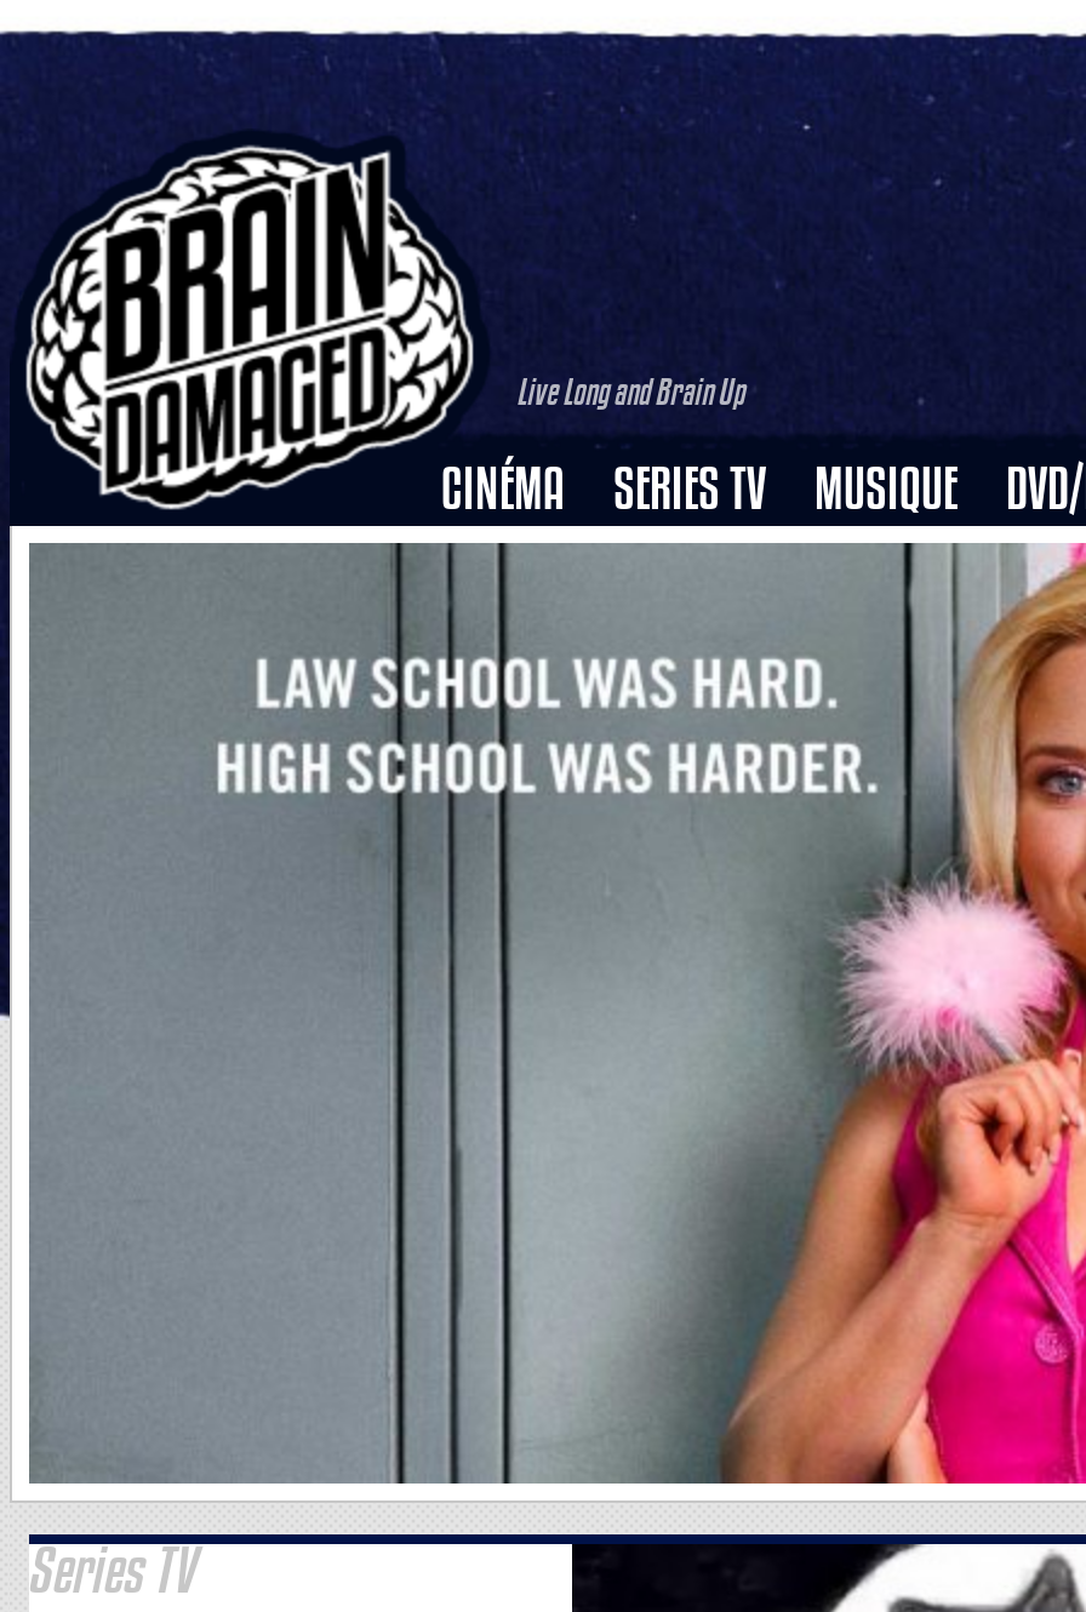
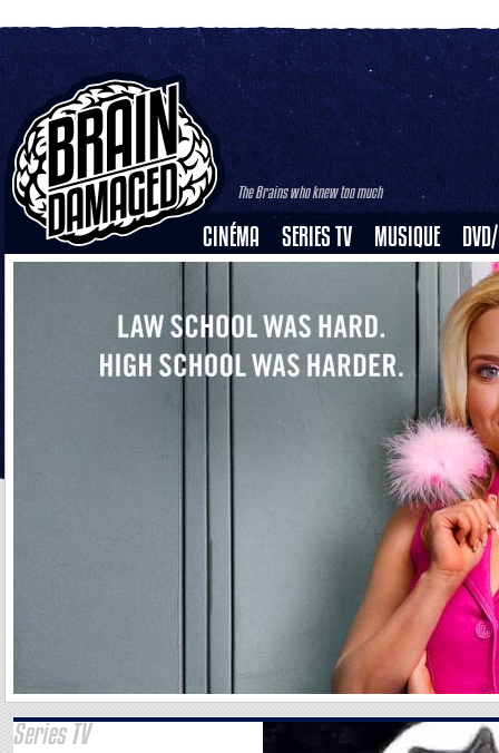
[516,371,744,412] Live Long and Brain Up -> [237,183,382,202] The Brains who knew too much

